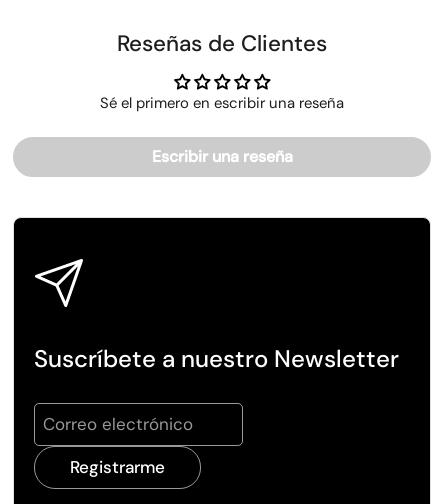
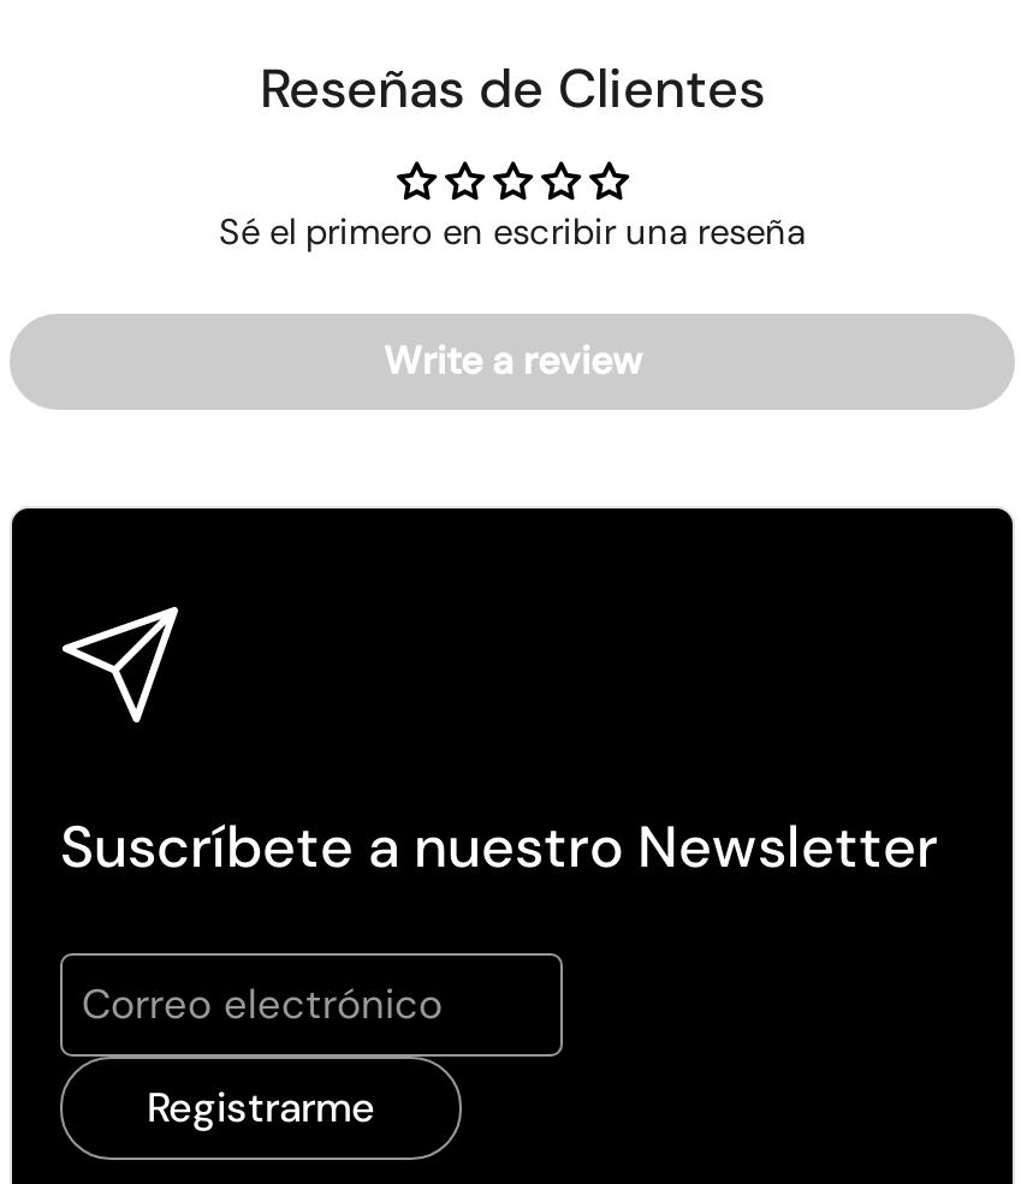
[151,145,292,166] Escribir una reseña -> [384,334,641,385] Write a review

